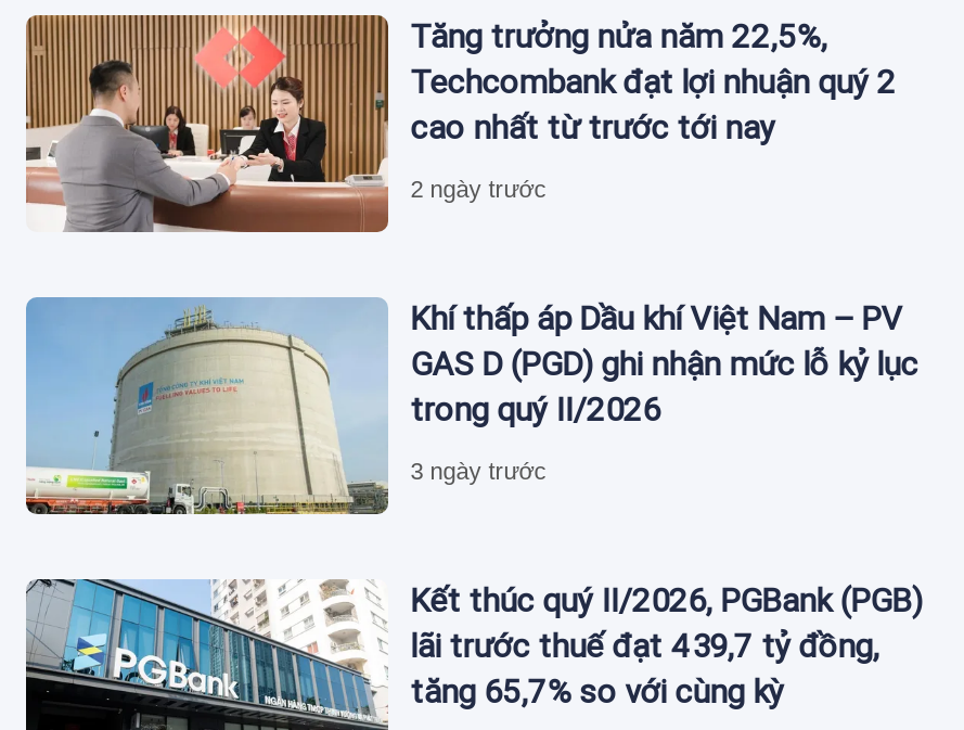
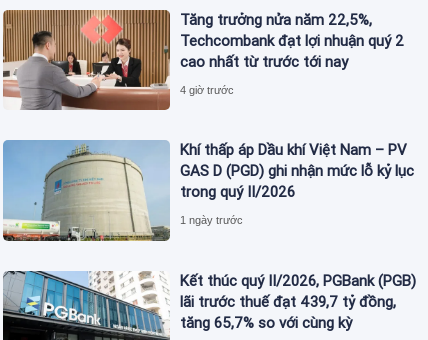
[410,175,547,201] 2 ngày trước -> [180,84,234,96] 4 giờ trước
[410,458,547,484] 3 ngày trước -> [180,214,243,226] 1 ngày trước

